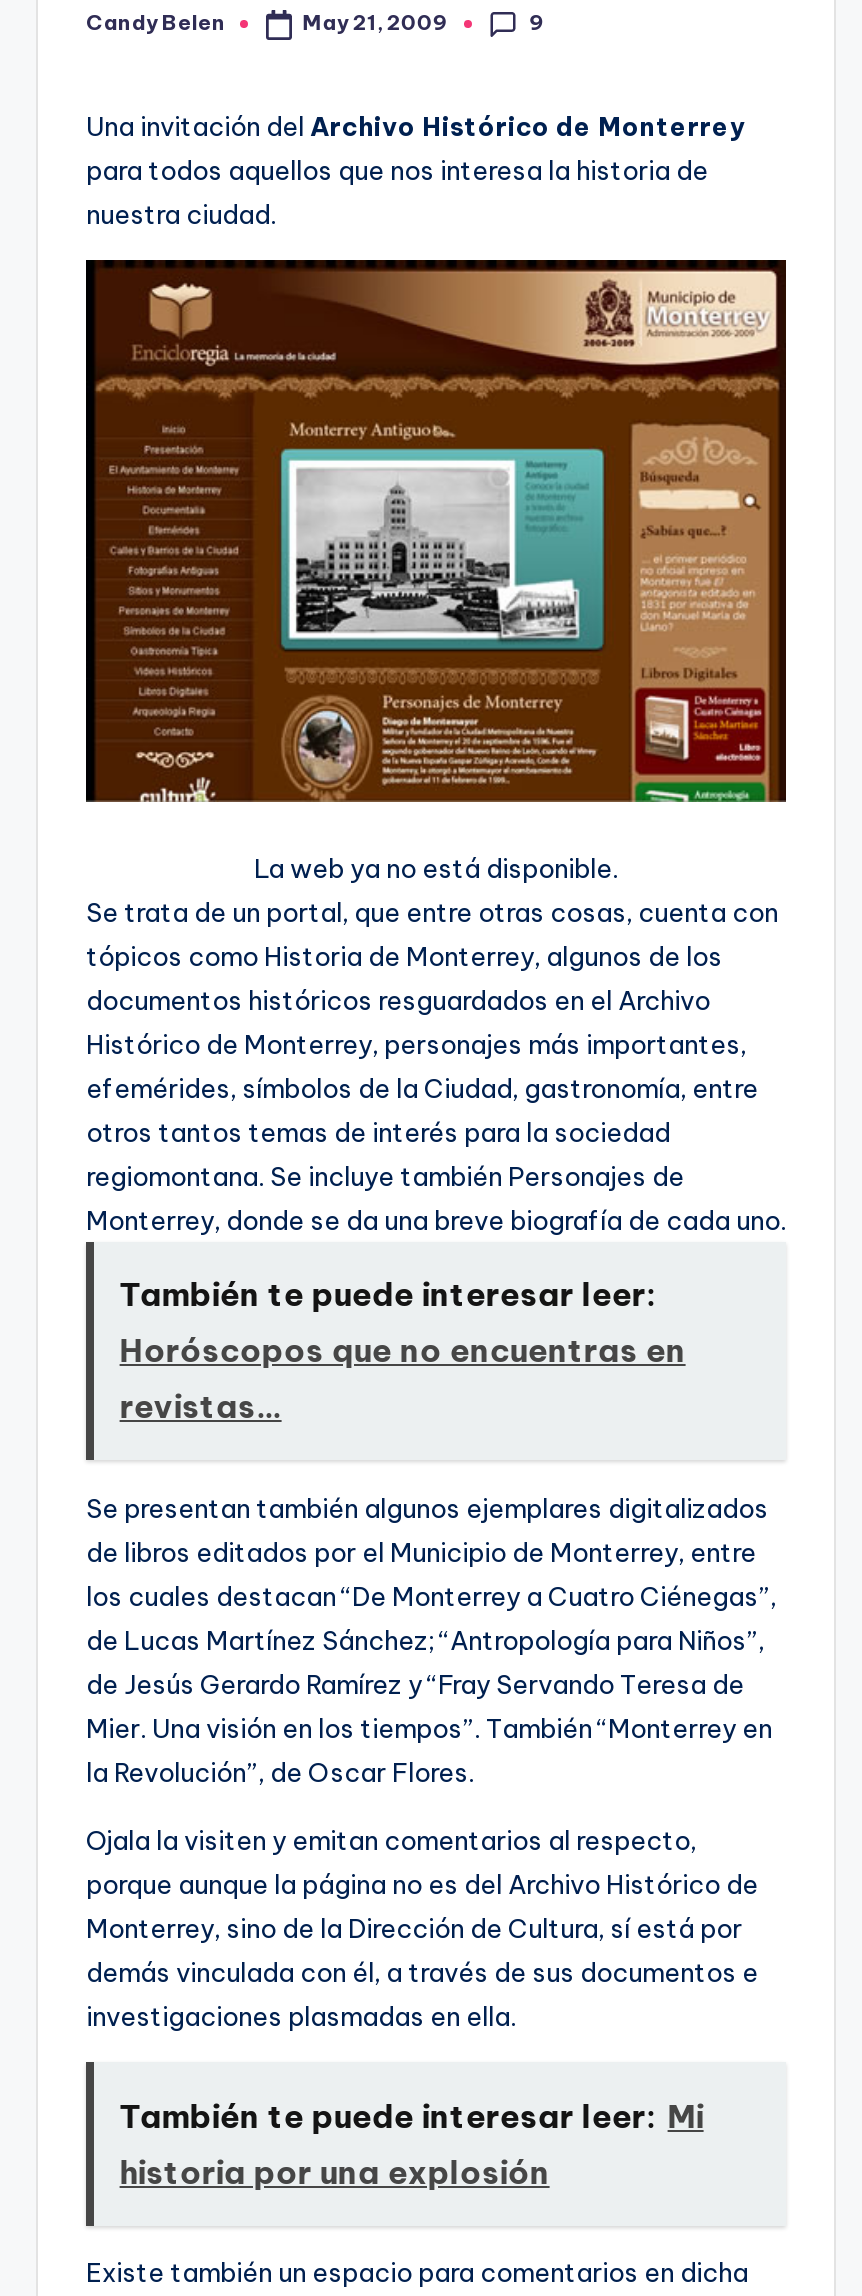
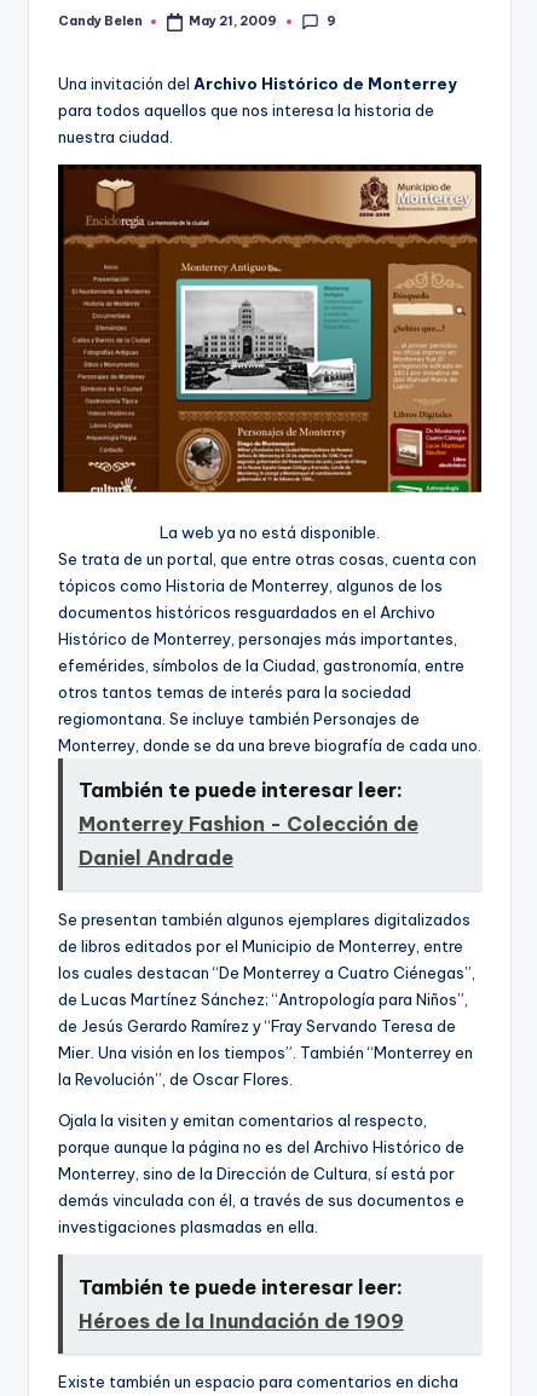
[120,1331,686,1427] Horóscopos que no encuentras en | revistas... -> [78,812,418,870] Monterrey Fashion - Colección de | Daniel Andrade
[120,2095,704,2191] También te puede interesar leer: Mi | historia por una explosión -> [78,1275,404,1333] También te puede interesar leer: | Héroes de la Inundación de 1909

